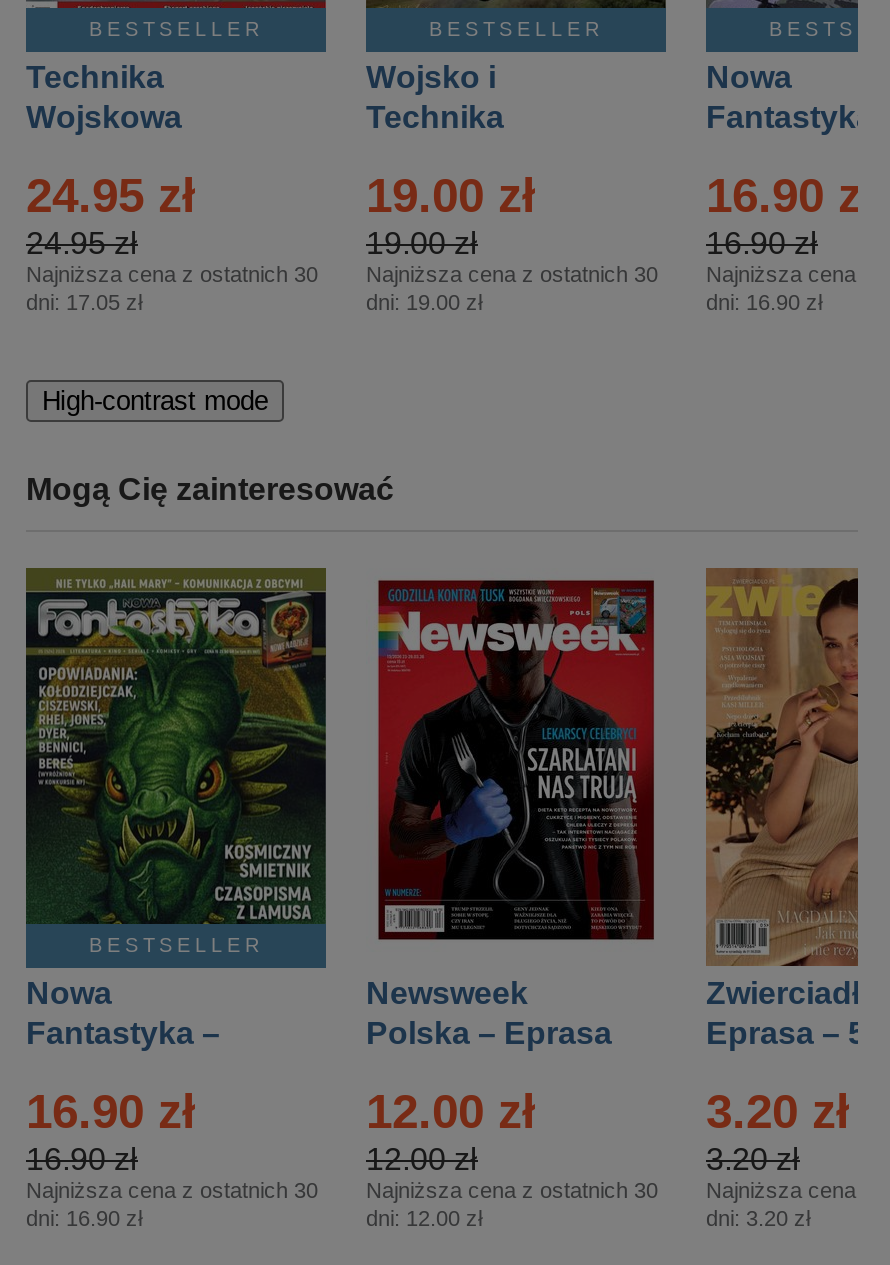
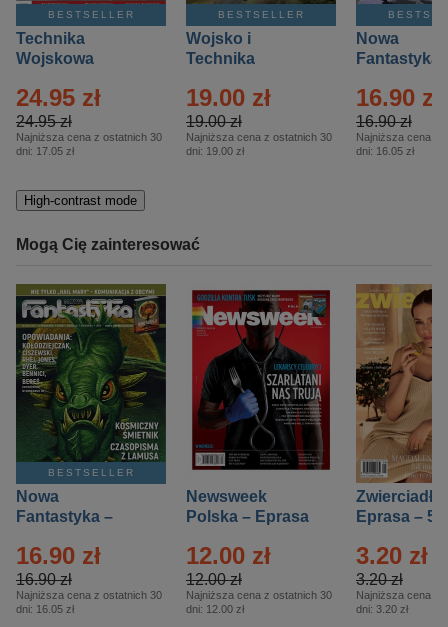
[706,290,822,314] dni: 16.90 zł -> [356,145,414,157] dni: 16.05 zł
[26,1206,142,1230] dni: 16.90 zł -> [16,603,74,615] dni: 16.05 zł

